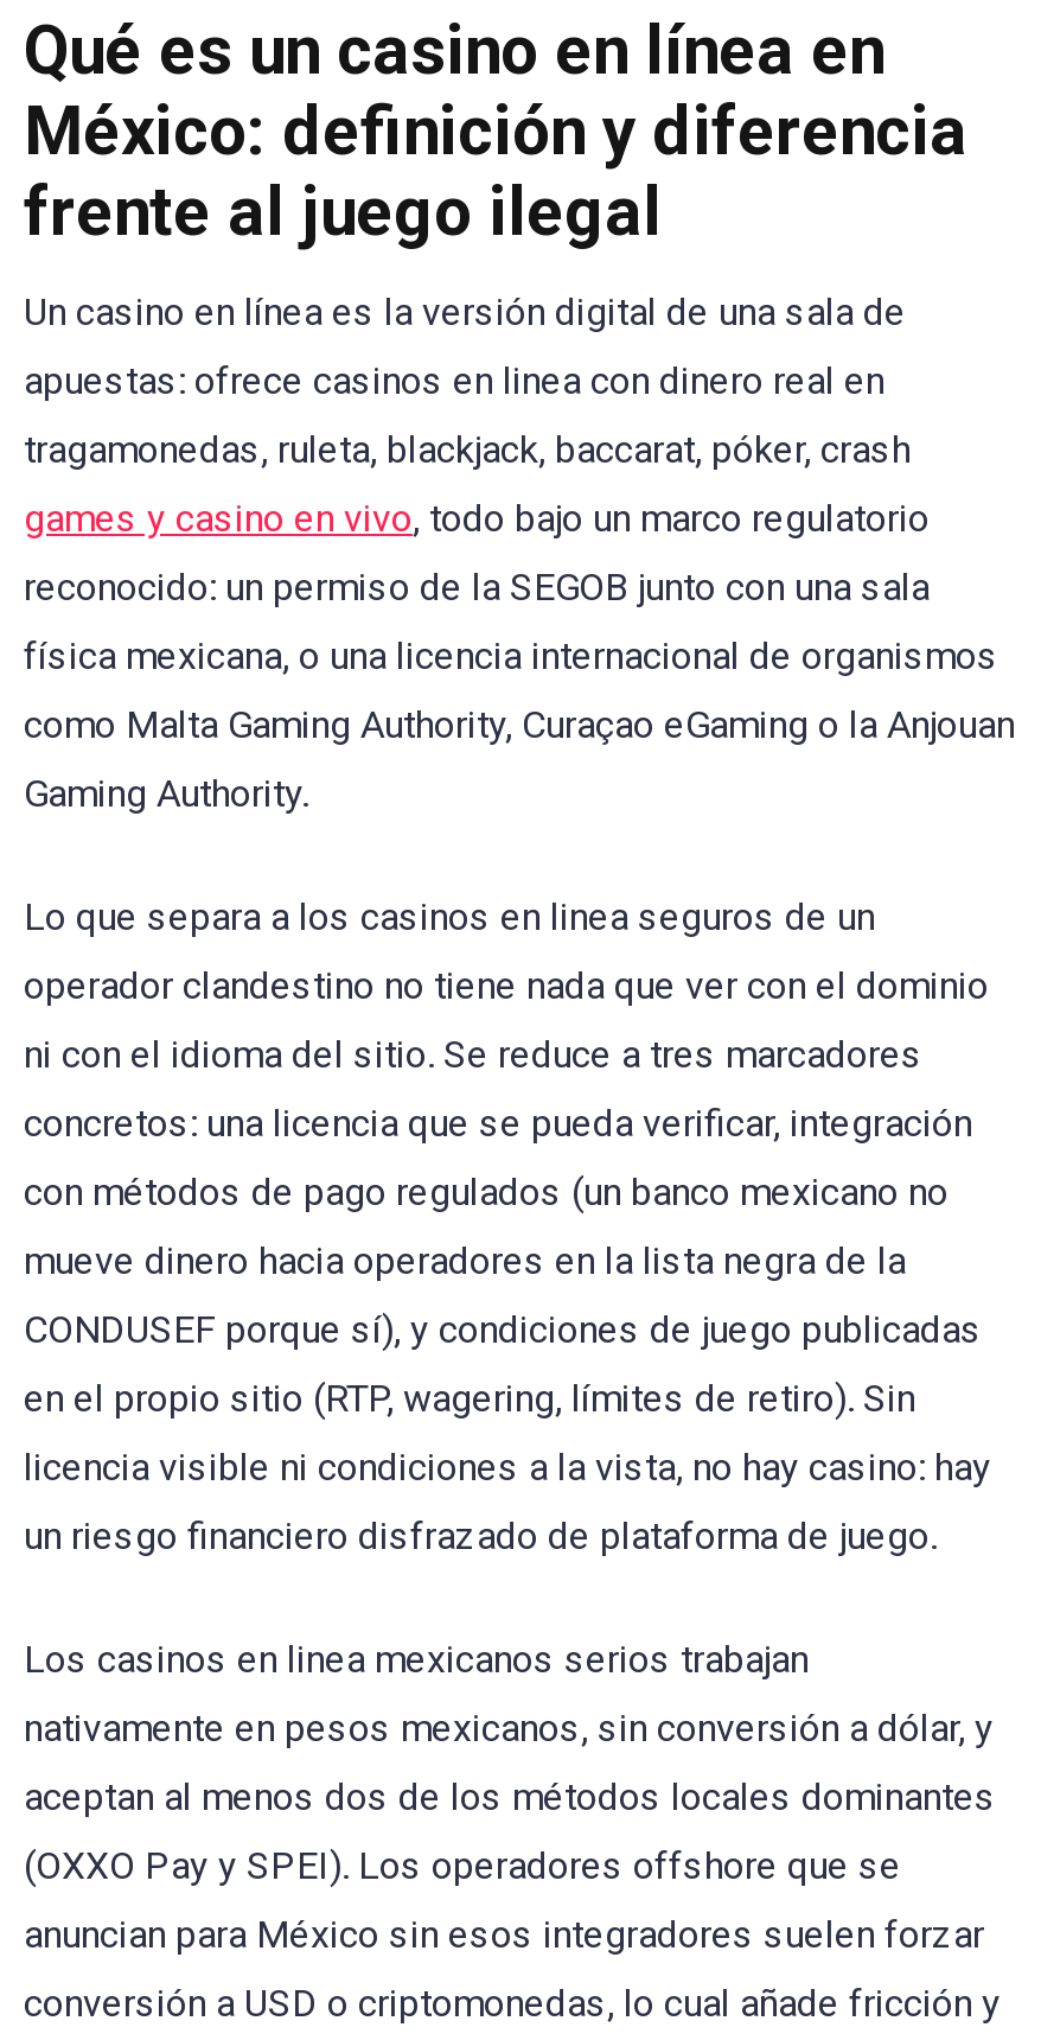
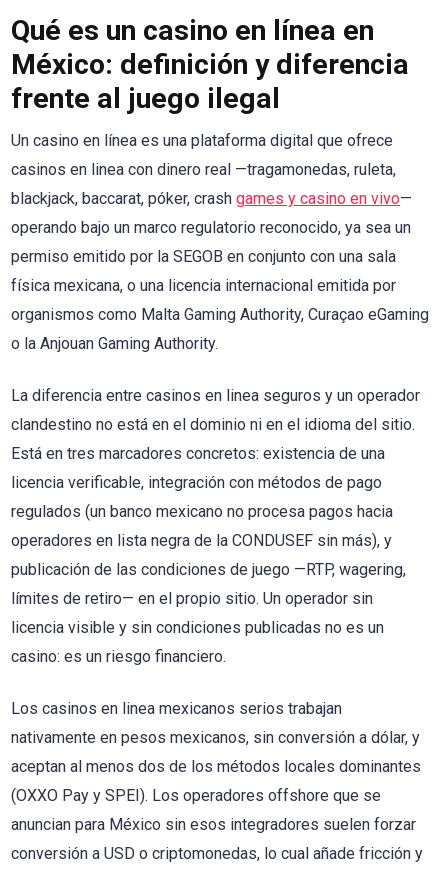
[24,289,906,334] Un casino en línea es la versión digital de una sala de -> [11,131,393,150] Un casino en línea es una plataforma digital que ofrece
[24,357,884,403] apuestas: ofrece casinos en linea con dinero real en -> [11,160,396,179] casinos en linea con dinero real —tragamonedas, ruleta,
[24,426,911,471] tragamonedas, ruleta, blackjack, baccarat, póker, crash -> [11,189,412,208] blackjack, baccarat, póker, crash games y casino en vivo—
[24,495,930,540] games y casino en vivo, todo bajo un marco regulatorio -> [11,218,411,237] operando bajo un marco regulatorio reconocido, ya sea un
[24,564,930,609] reconocido: un permiso de la SEGOB junto con una sala -> [11,247,396,266] permiso emitido por la SEGOB en conjunto con una sala
[24,633,998,678] física mexicana, o una licencia internacional de organismos -> [11,276,396,295] física mexicana, o una licencia internacional emitida por
[24,701,1015,746] como Malta Gaming Authority, Curaçao eGaming o la Anjouan -> [11,305,429,324] organismos como Malta Gaming Authority, Curaçao eGaming
[24,770,308,815] Gaming Authority. -> [11,334,218,353] o la Anjouan Gaming Authority.
[24,894,875,939] Lo que separa a los casinos en linea seguros de un -> [11,386,420,405] La diferencia entre casinos en linea seguros y un operador
[24,963,989,1008] operador clandestino no tiene nada que ver con el dominio -> [11,415,415,434] clandestino no está en el dominio ni en el idioma del sitio.
[24,1032,922,1077] ni con el idioma del sitio. Se reduce a tres marcadores -> [11,444,385,463] Está en tres marcadores concretos: existencia de una
[24,1100,972,1145] concretos: una licencia que se pueda verificar, integración -> [11,473,382,492] licencia verificable, integración con métodos de pago
[24,1169,949,1214] con métodos de pago regulados (un banco mexicano no -> [11,502,393,521] regulados (un banco mexicano no procesa pagos hacia
[24,1238,906,1283] mueve dinero hacia operadores en la lista negra de la -> [11,531,392,550] operadores en lista negra de la CONDUSEF sin más), y
[24,1307,982,1352] CONDUSEF porque sí), y condiciones de juego publicadas -> [11,560,406,579] publicación de las condiciones de juego —RTP, wagering,
[24,1376,915,1421] en el propio sitio (RTP, wagering, límites de retiro). Sin -> [11,589,373,608] límites de retiro— en el propio sitio. Un operador sin
[24,1444,991,1489] licencia visible ni condiciones a la vista, no hay casino: hay -> [11,618,384,637] licencia visible y sin condiciones publicadas no es un
[24,1513,937,1558] un riesgo financiero disfrazado de plataforma de juego. -> [11,647,226,666] casino: es un riesgo financiero.

